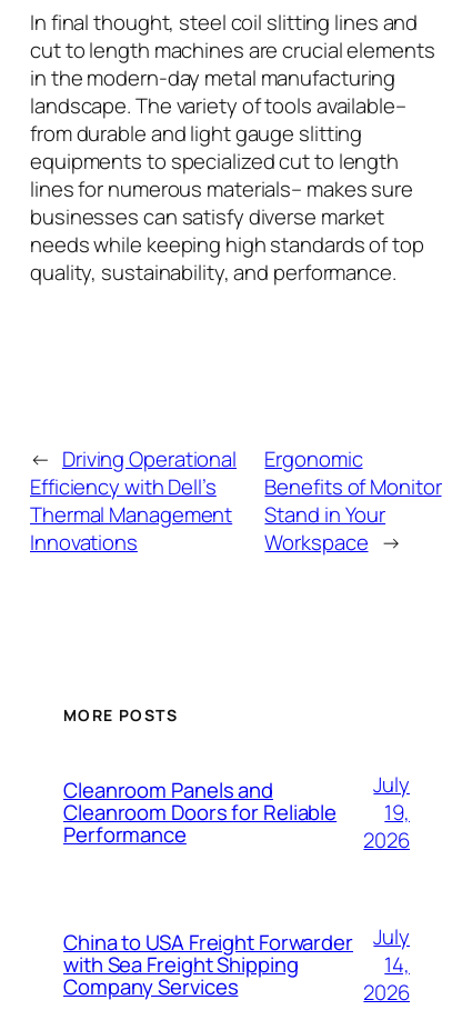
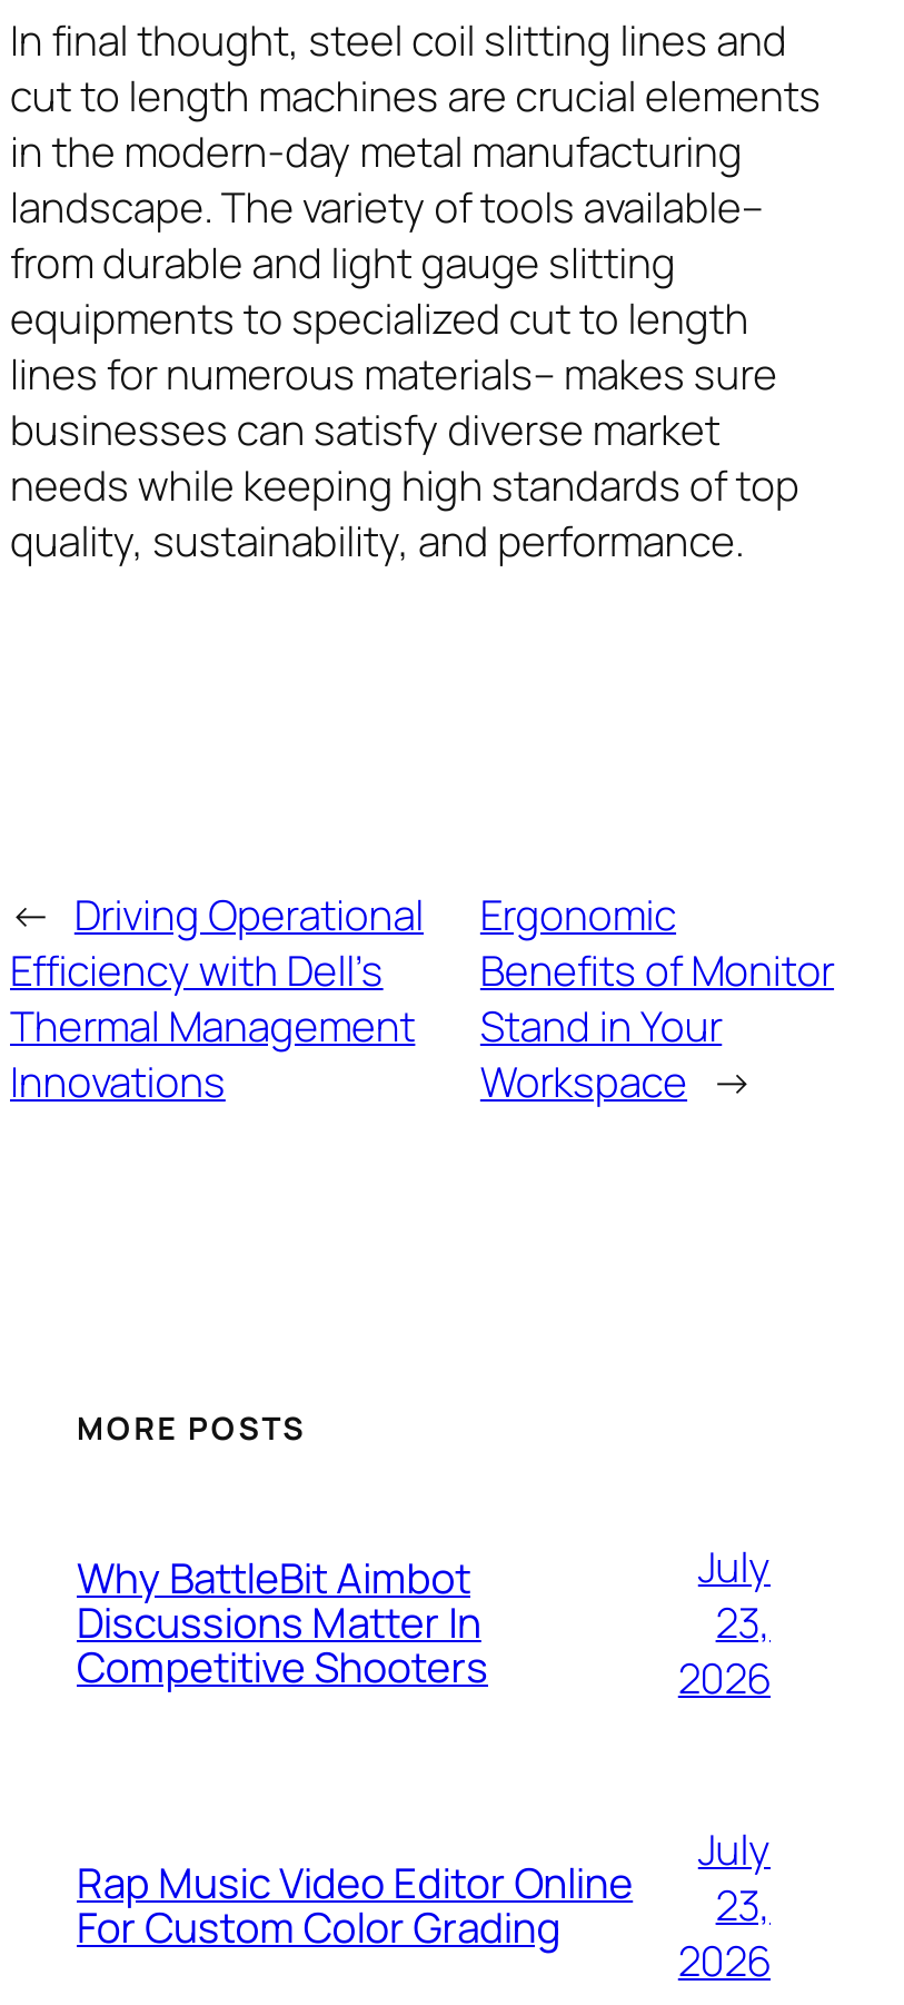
[63,776,337,849] Cleanroom Panels and | Cleanroom Doors for Reliable | Performance -> [77,1549,488,1696] Why BattleBit Aimbot | Discussions Matter In | Competitive Shooters
[385,798,410,826] 19, -> [716,1593,771,1651] 23,
[63,928,353,1001] China to USA Freight Forwarder | with Sea Freight Shipping | Company Services -> [77,1854,633,1957] Rap Music Video Editor Online | For Custom Color Grading
[385,950,410,979] 14, -> [716,1875,771,1933] 23,

